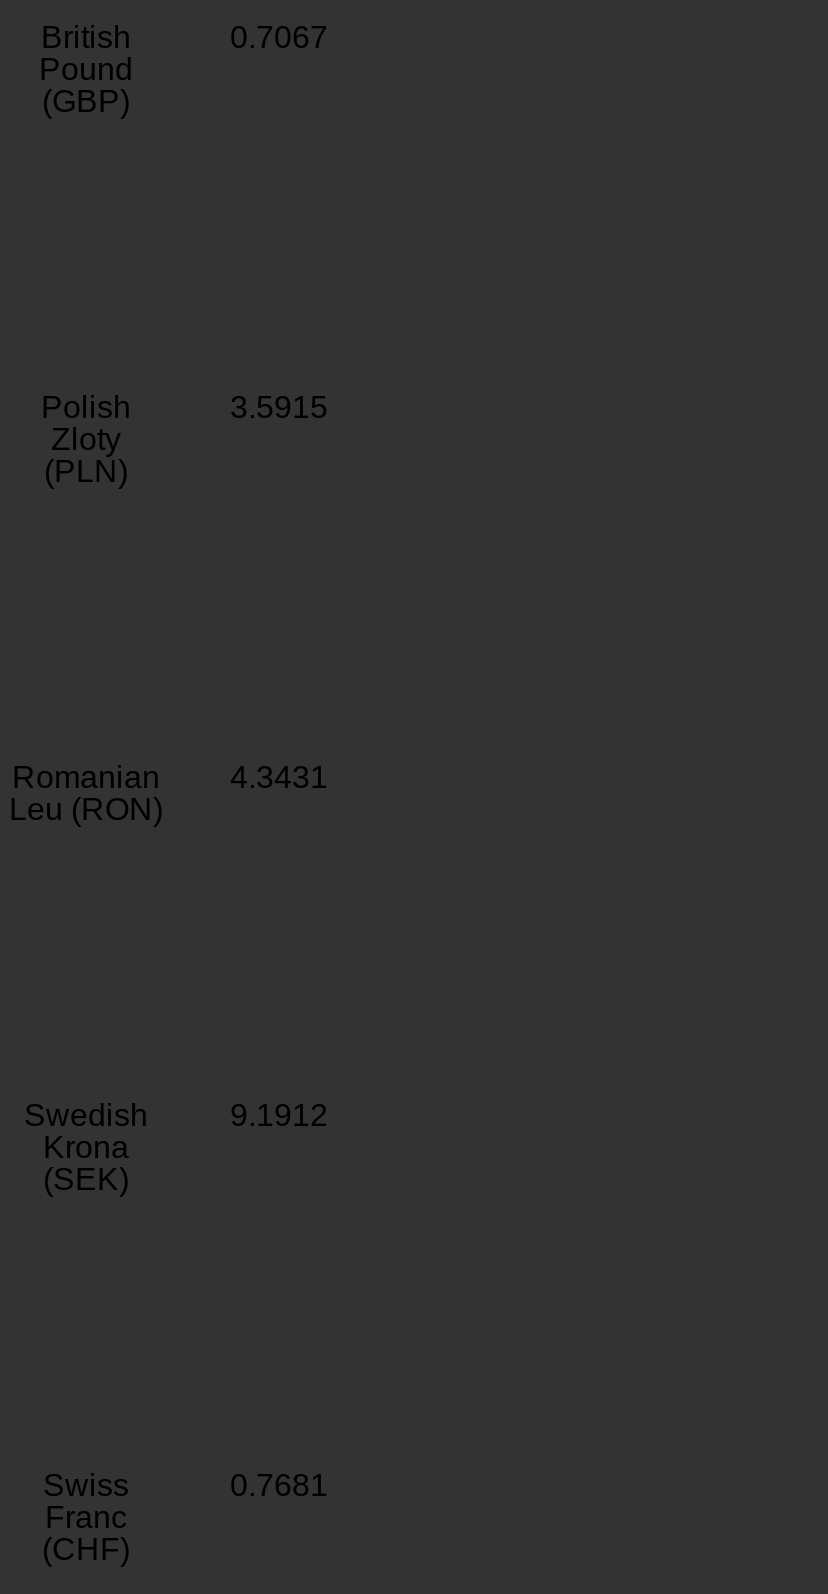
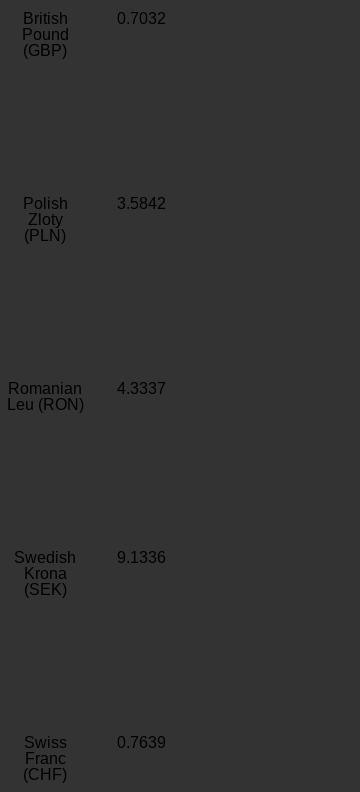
[230,20,328,54] 0.7067 -> [117,10,166,27] 0.7032
[230,390,328,424] 3.5915 -> [117,195,166,212] 3.5842
[230,760,328,794] 4.3431 -> [117,380,166,397] 4.3337
[230,1098,328,1132] 9.1912 -> [117,549,166,566] 9.1336
[230,1468,328,1502] 0.7681 -> [117,734,166,751] 0.7639

